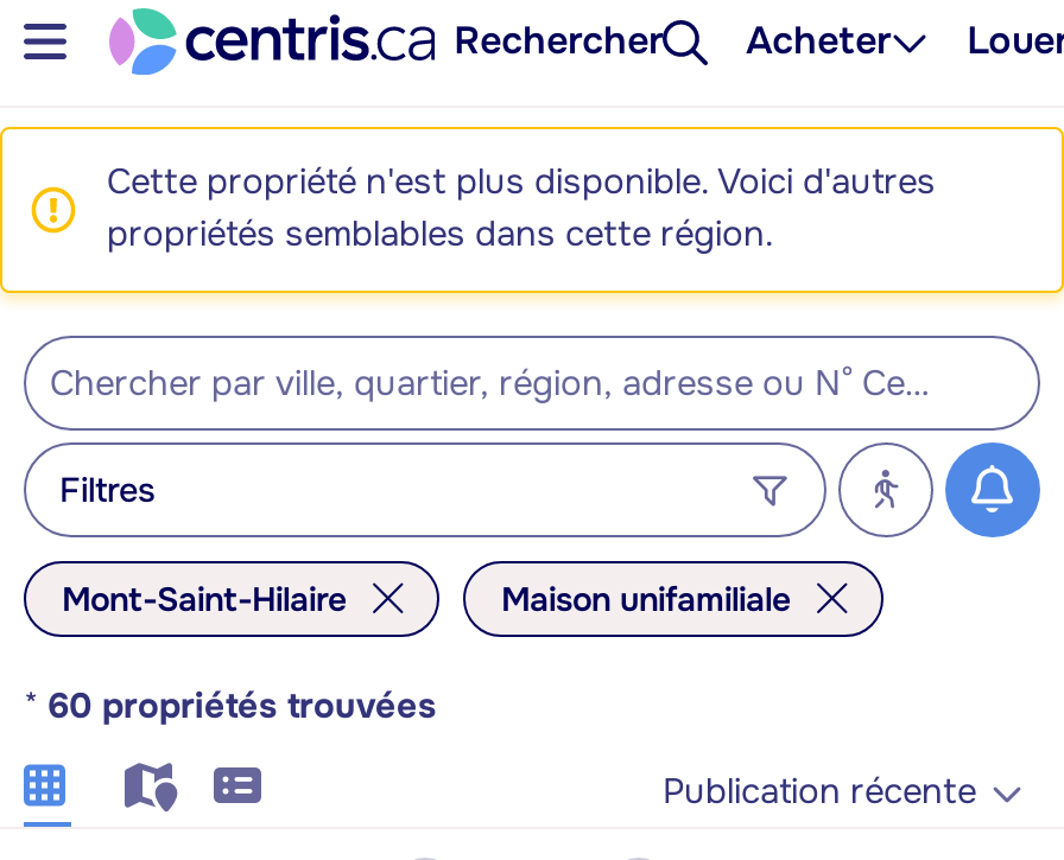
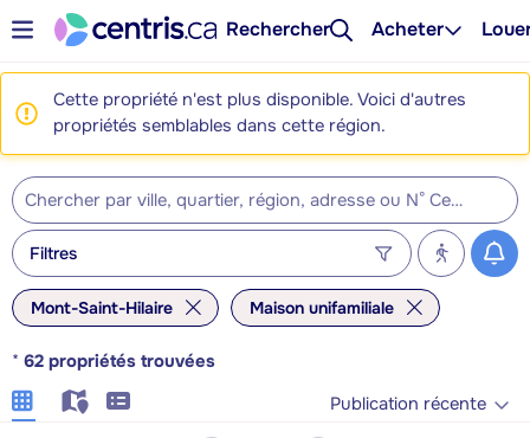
[24,684,437,730] * 60 propriétés trouvées -> [12,350,215,373] * 62 propriétés trouvées

